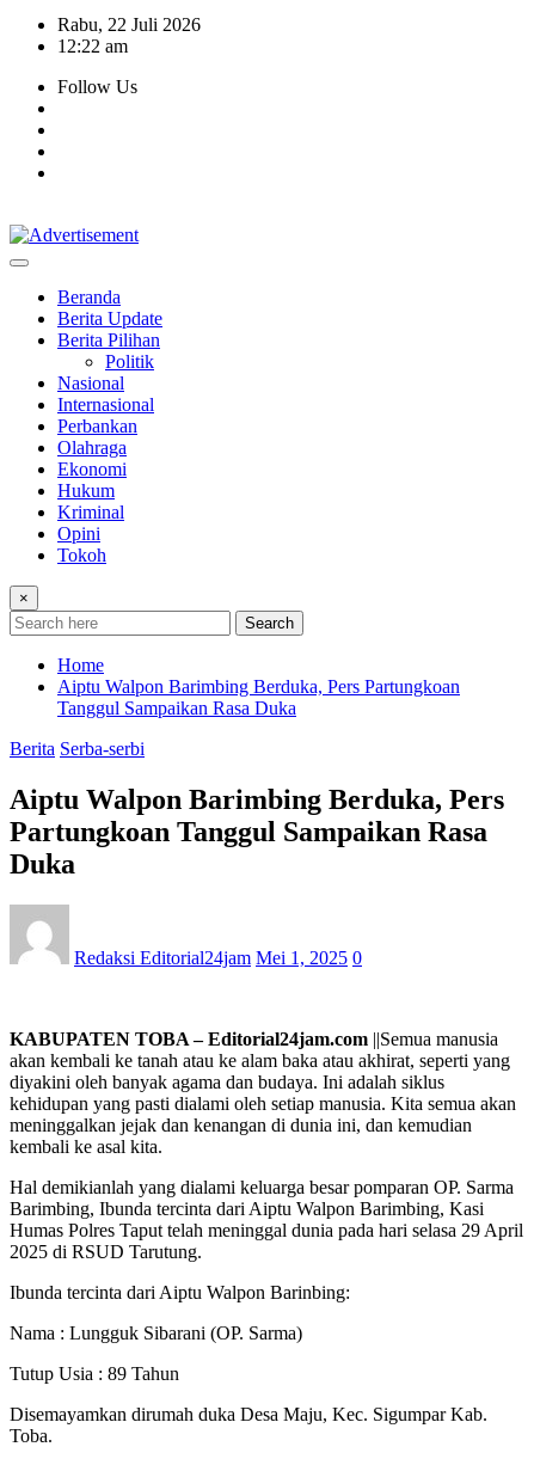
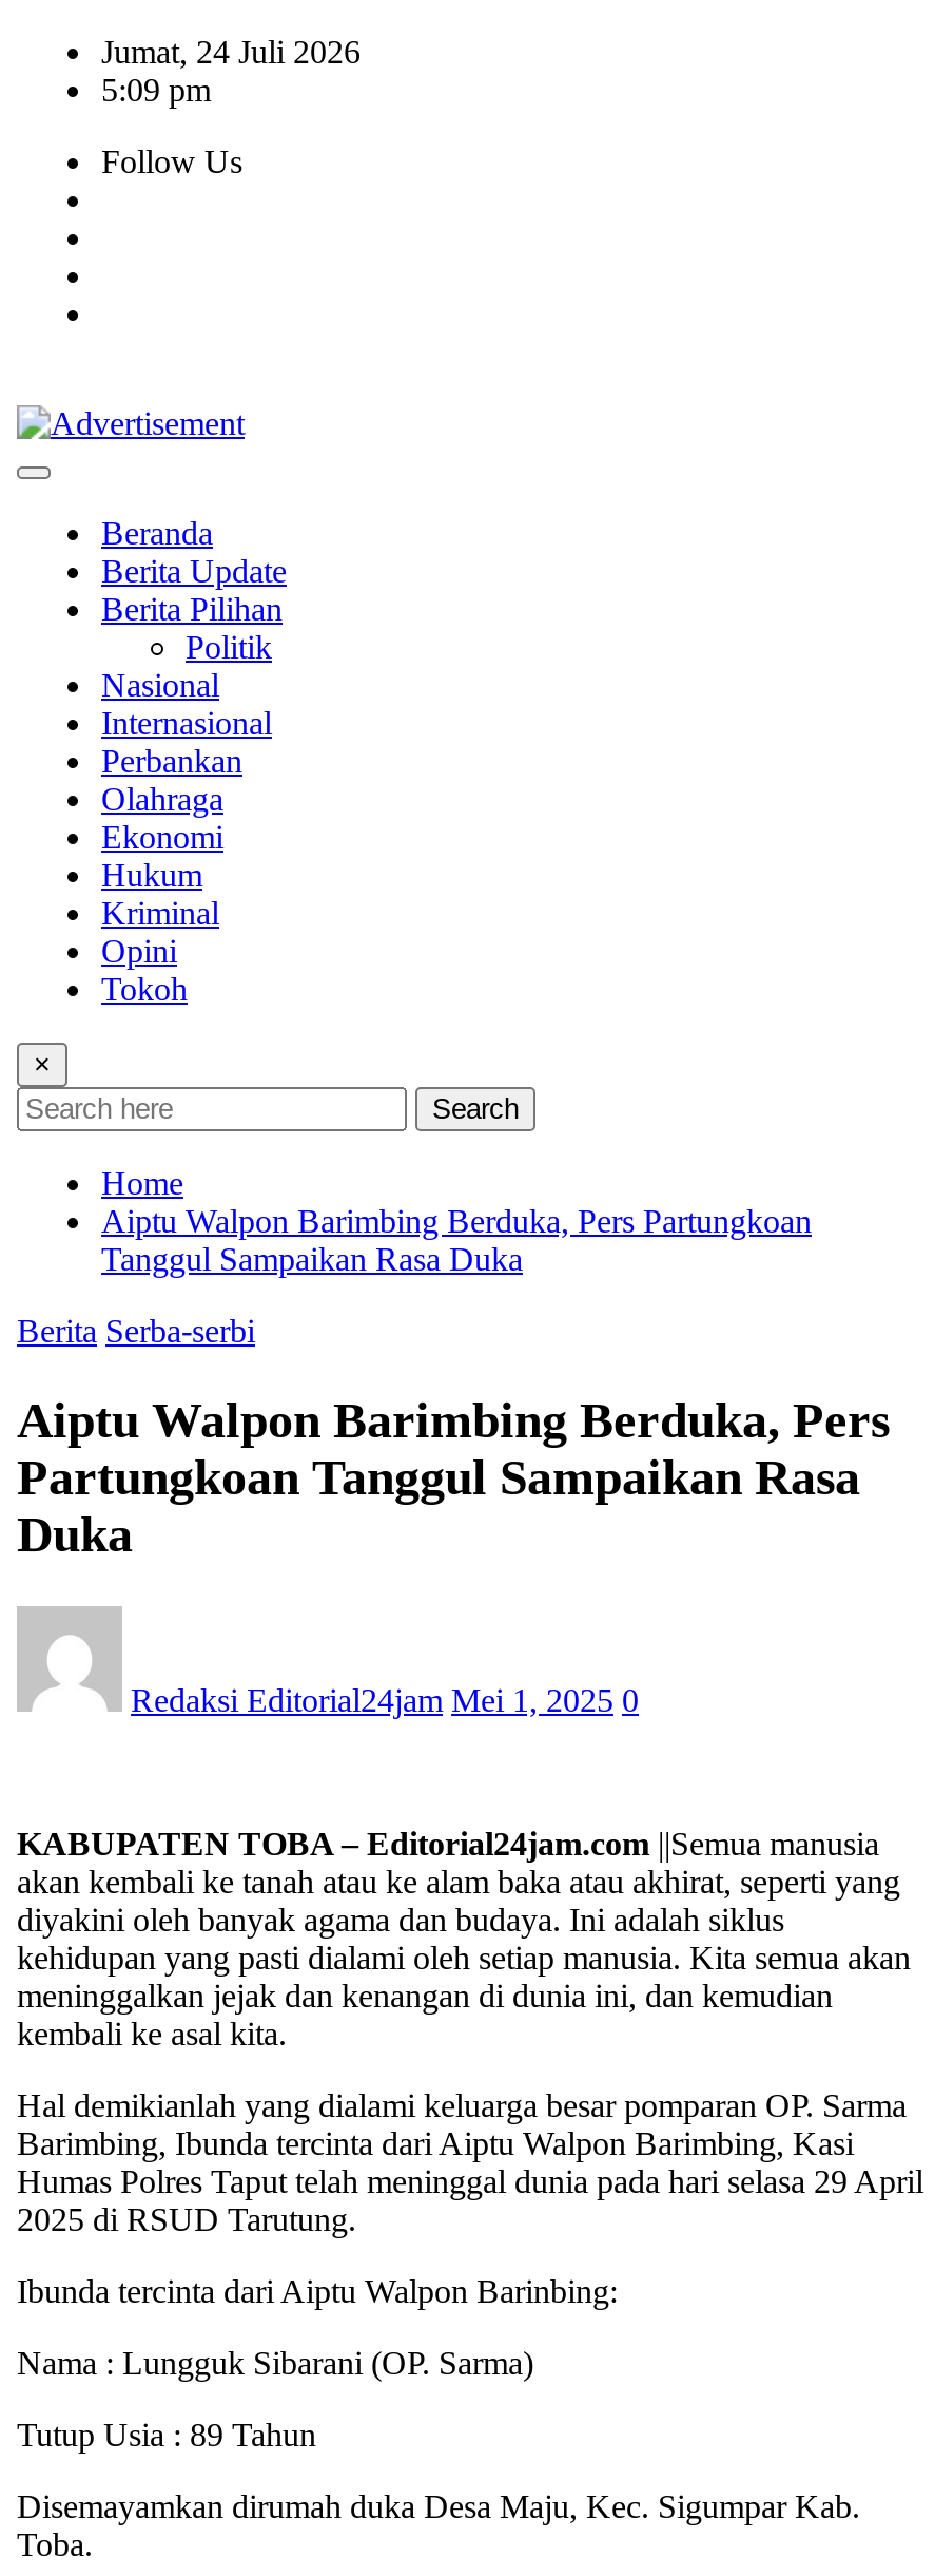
[57,14,201,56] Rabu, 22 Juli 2026 | 12:22 am -> [101,34,361,108] Jumat, 24 Juli 2026 | 5:09 pm

